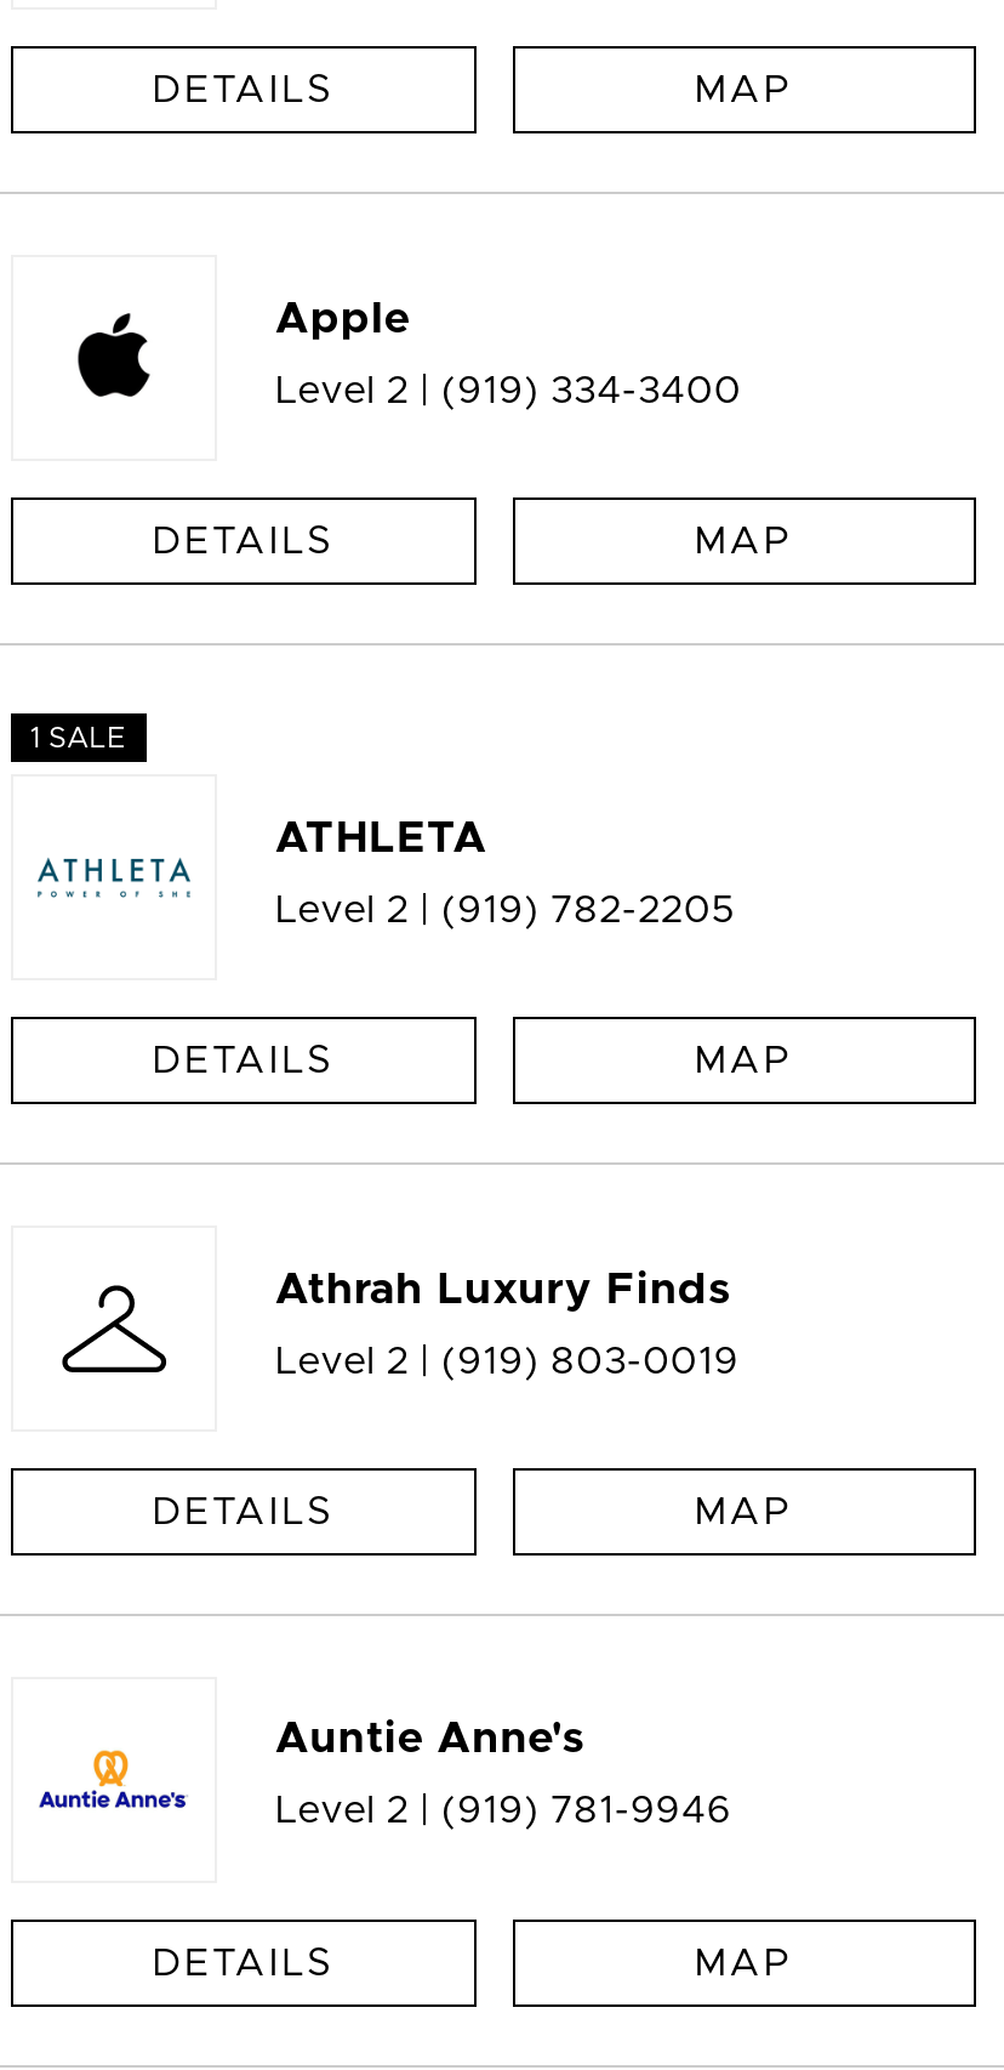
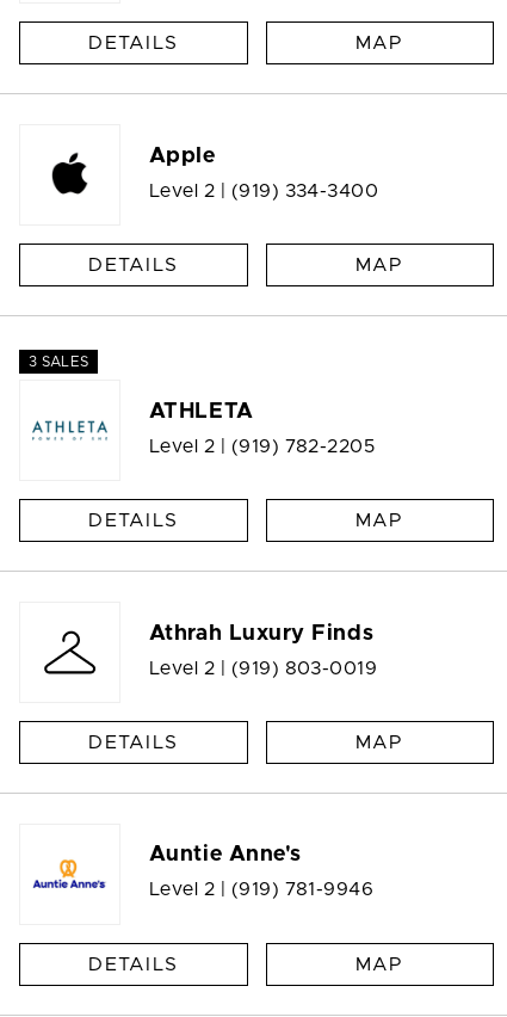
[30,723,127,753] 1 SALE -> [28,355,89,369] 3 SALES

